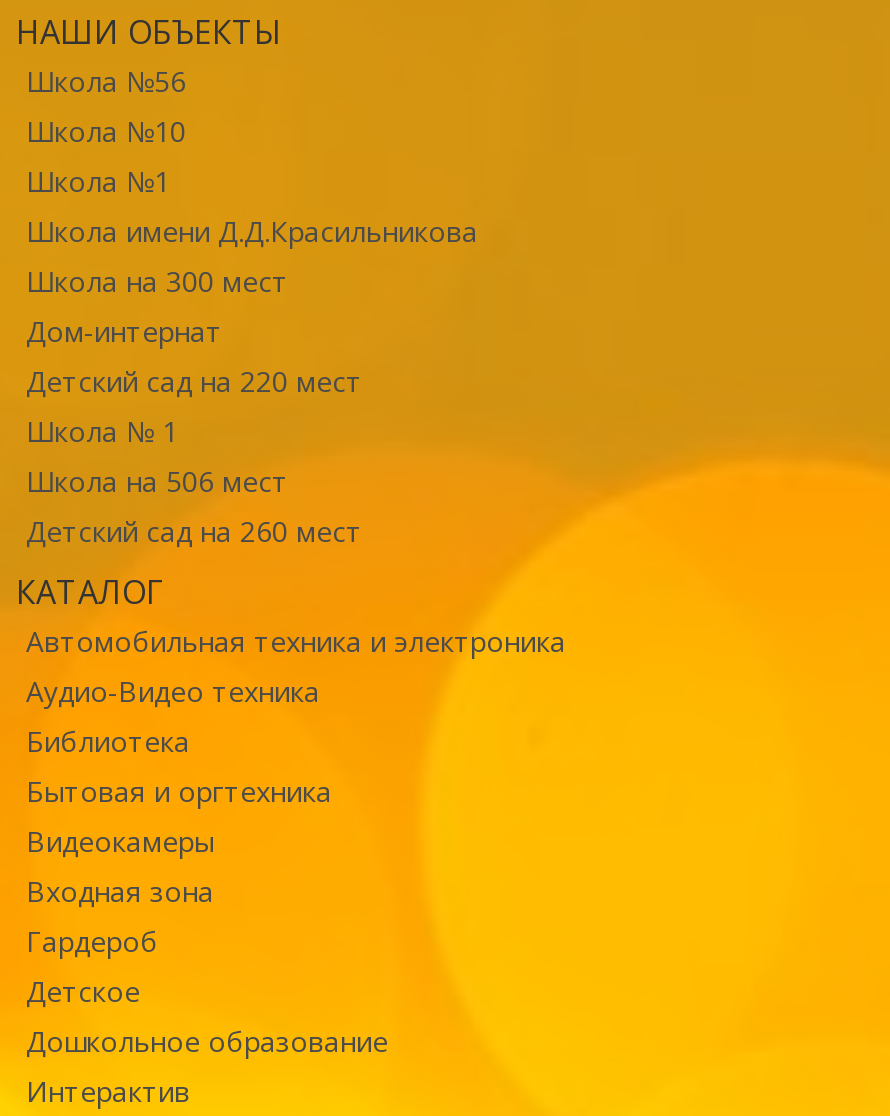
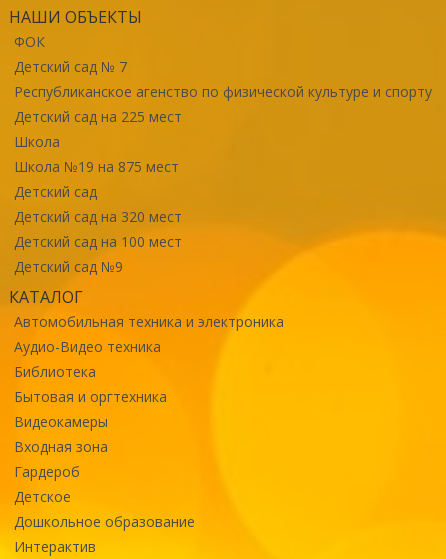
[26,61,478,549] Школа №56 | Школа №10 | Школа №1 | Школа имени Д.Д.Красильникова | Школа на 300 мест | Дом-интернат | Детский сад на 220 мест | Школа № 1 | Школа на 506 мест | Детский сад на 260 мест -> [14,31,432,275] ФОК | Детский сад № 7 | Республиканское агенство по физической культуре и спорту | Детский сад на 225 мест | Школа | Школа №19 на 875 мест | Детский сад | Детский сад на 320 мест | Детский сад на 100 мест | Детский сад №9

